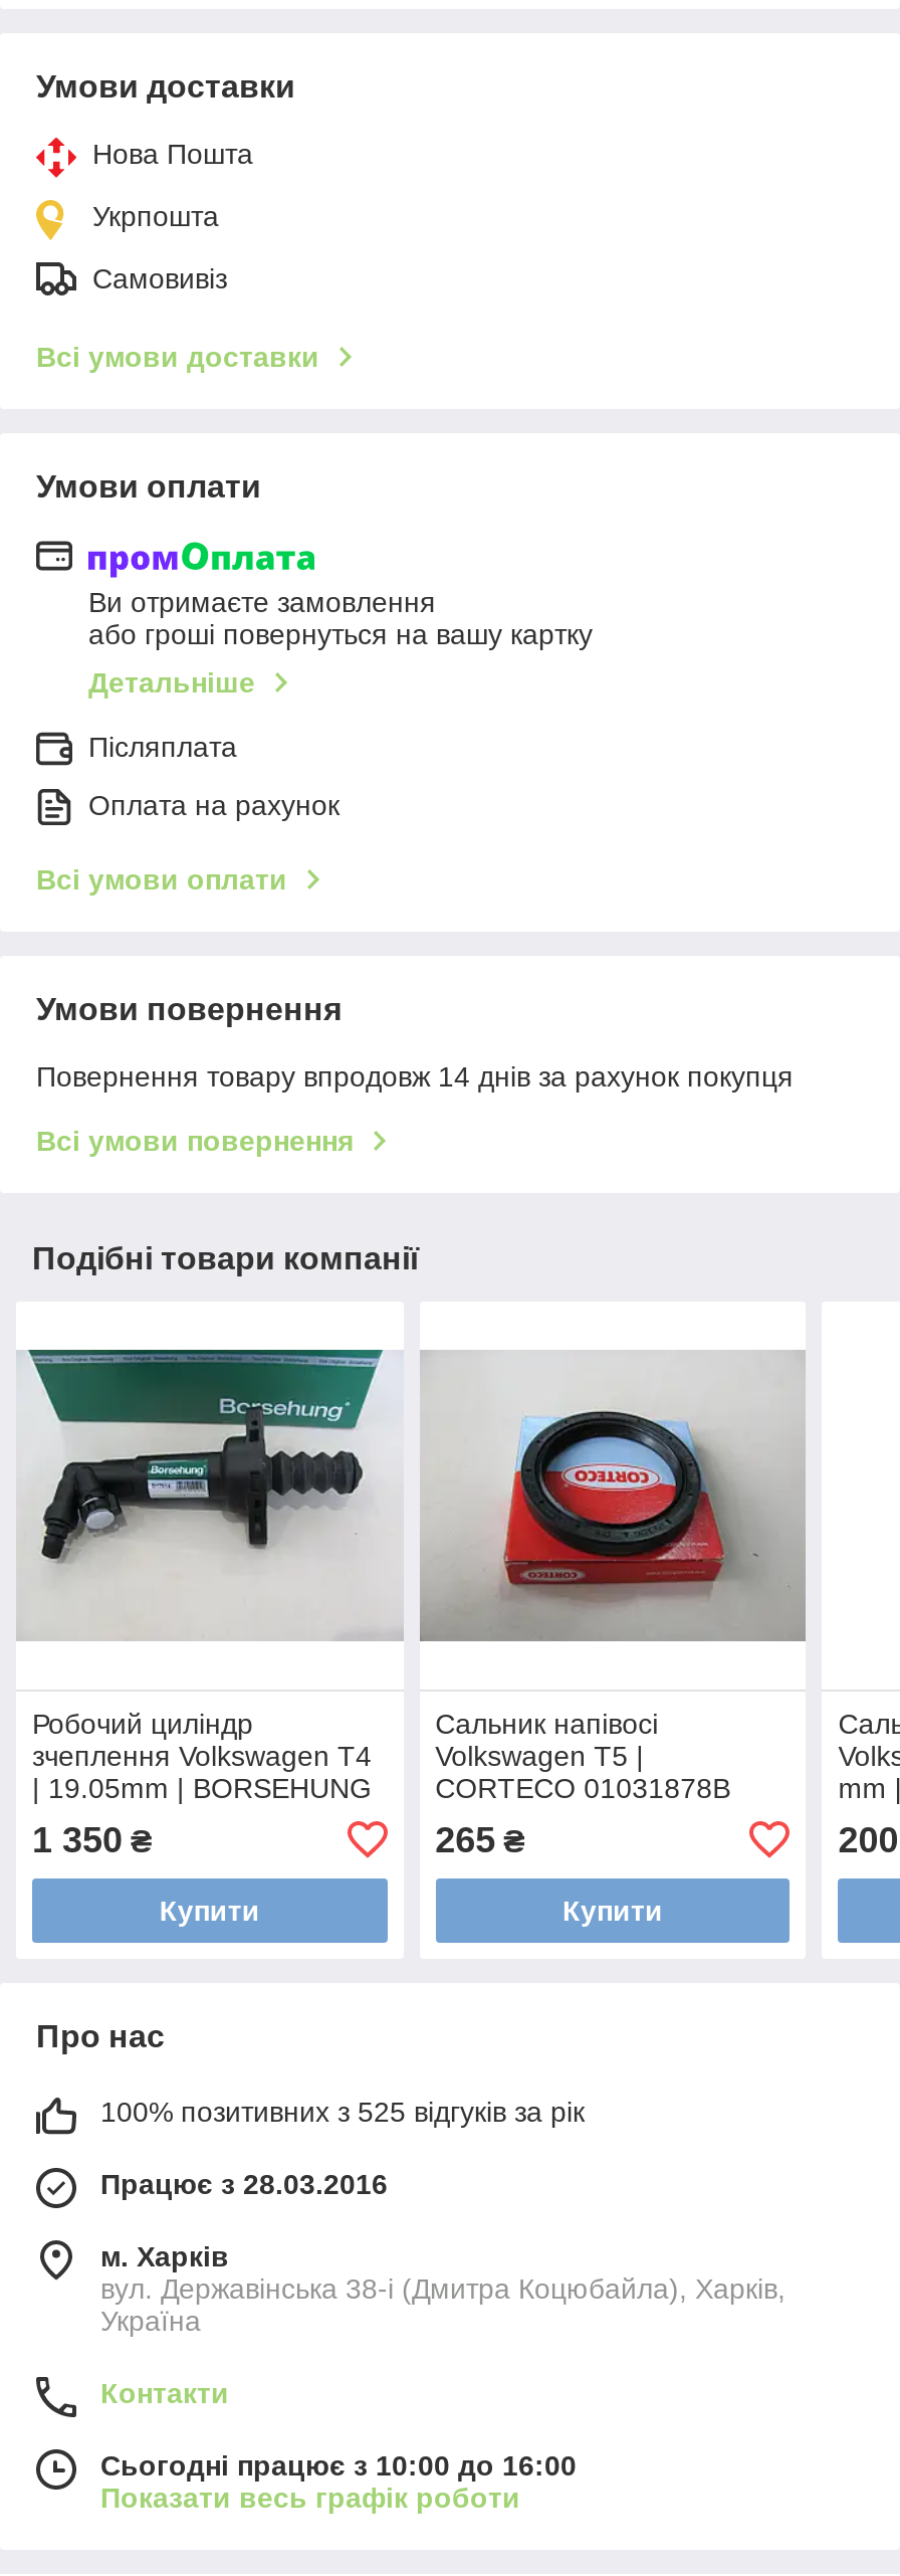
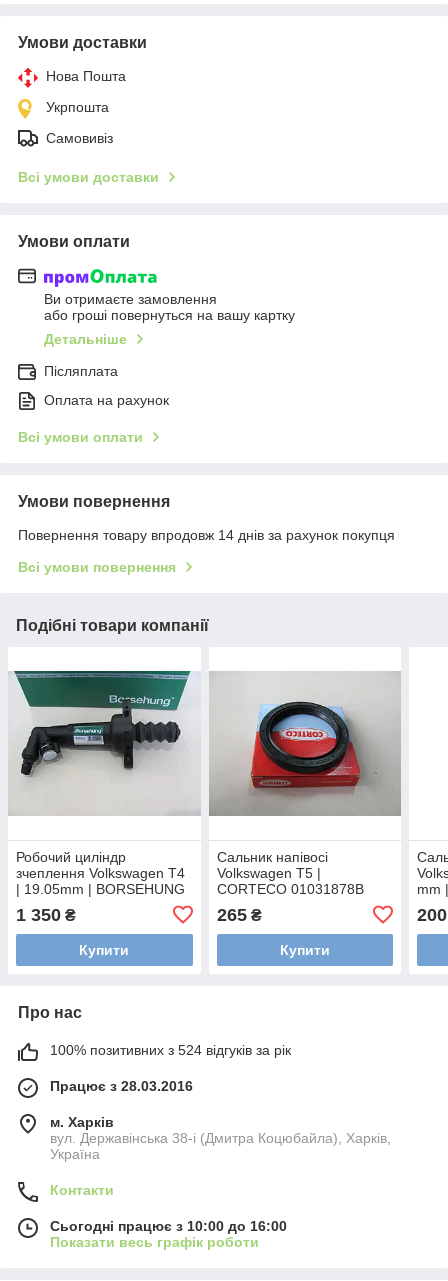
[100,2095,585,2127] 100% позитивних з 525 відгуків за рік -> [50,1042,291,1058] 100% позитивних з 524 відгуків за рік

